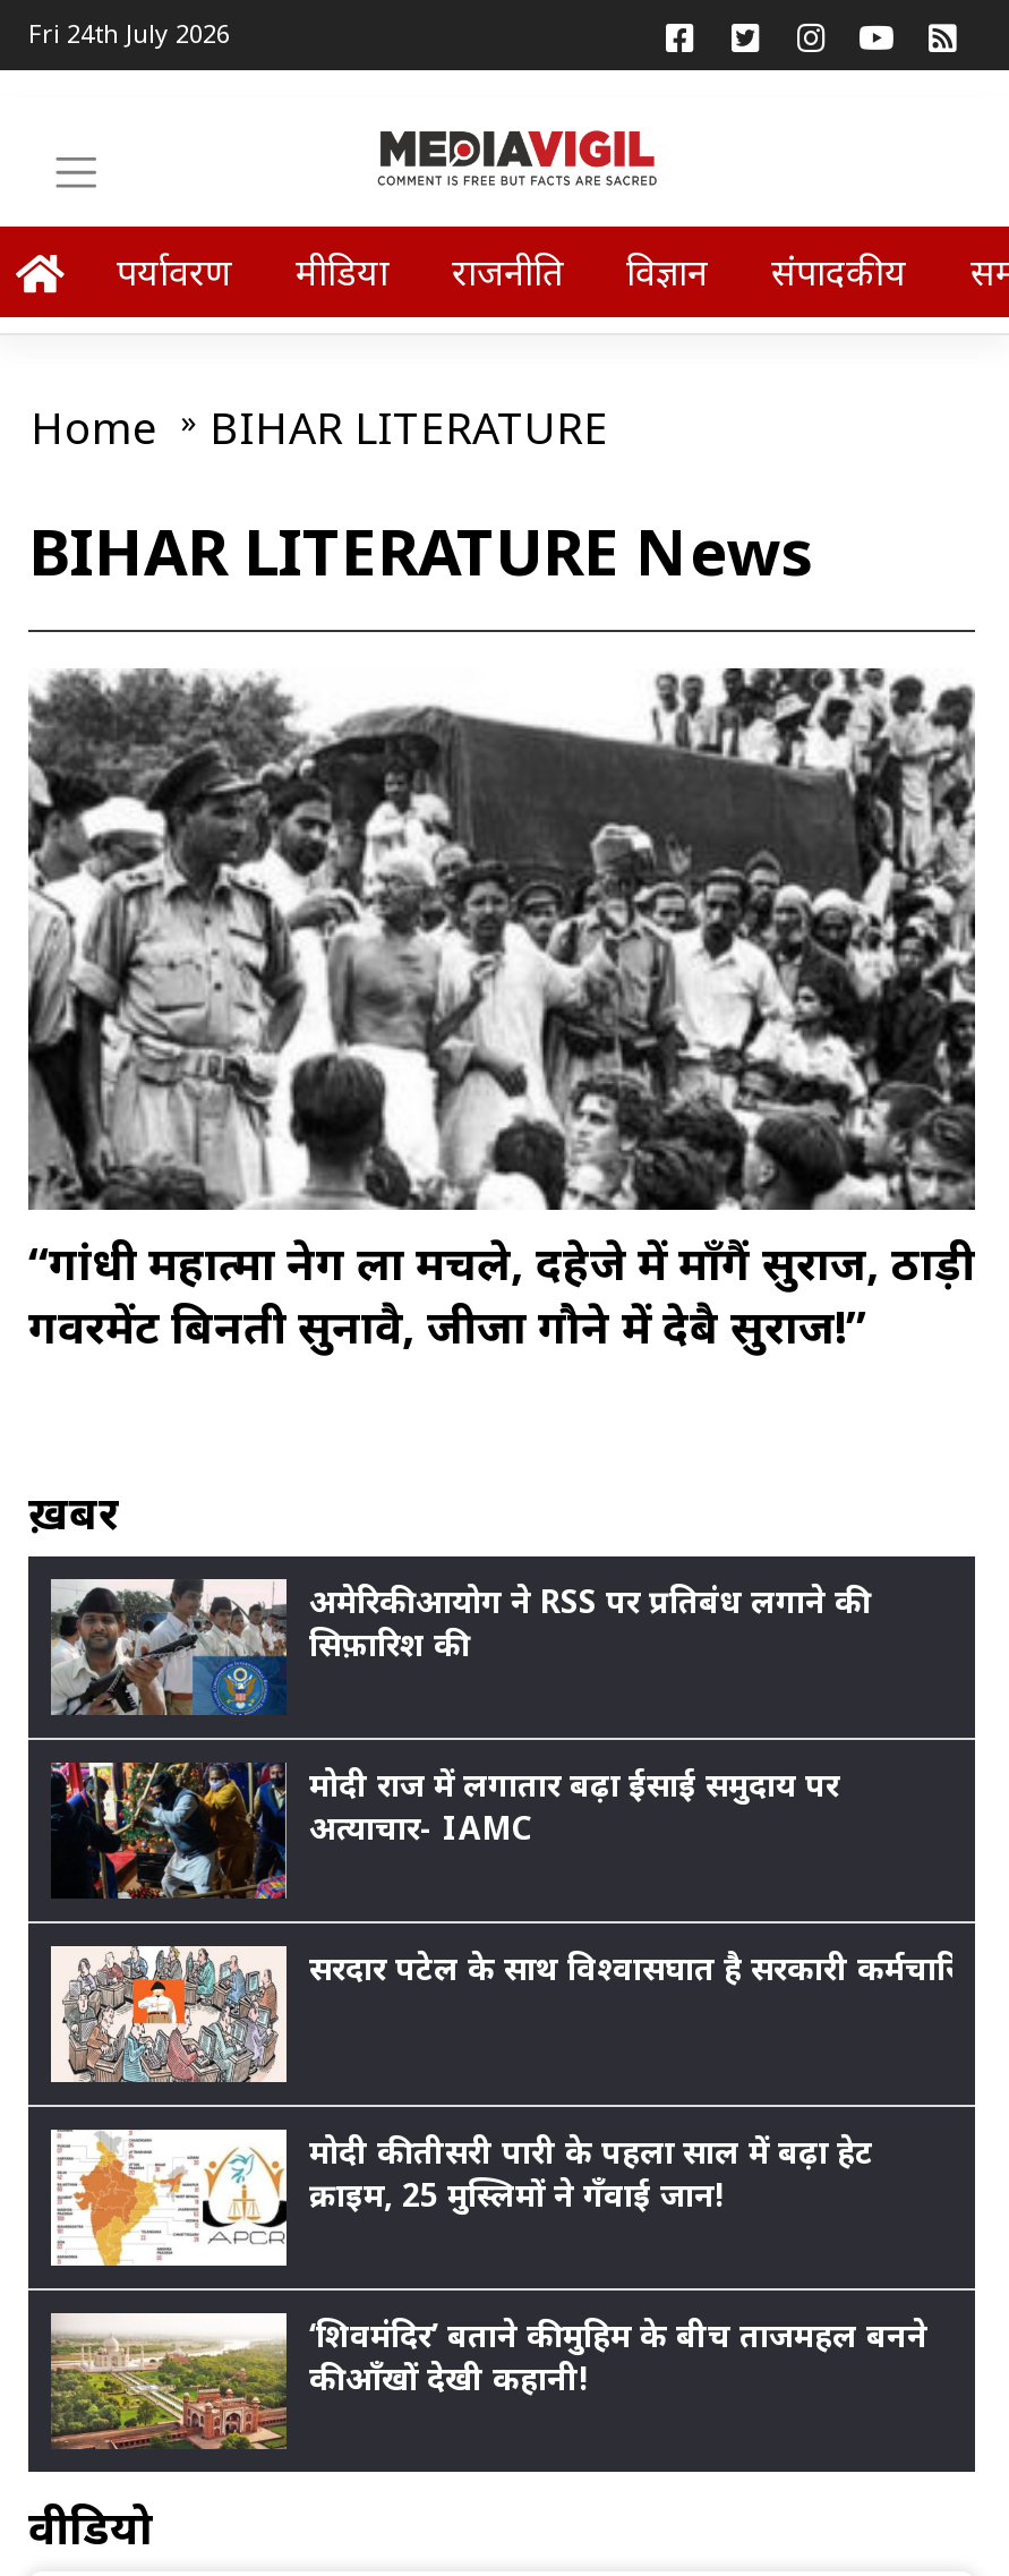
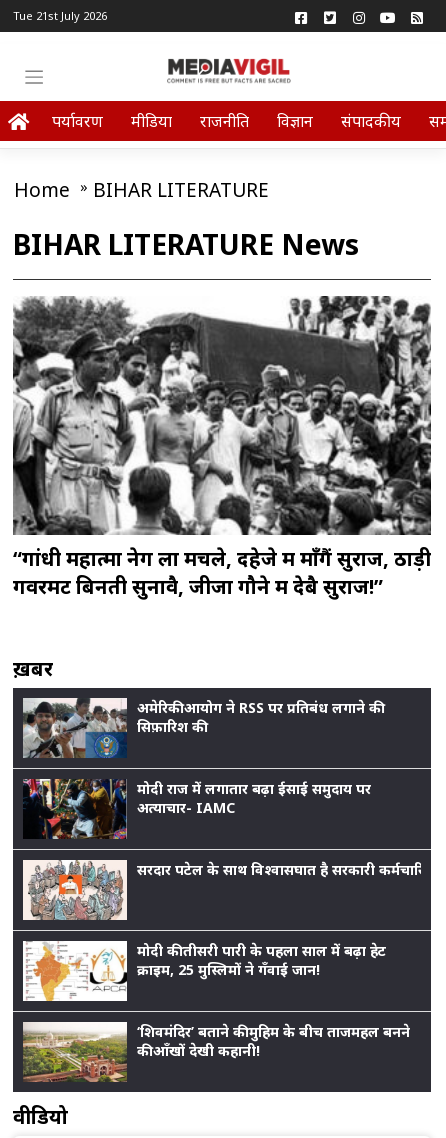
[28,16,230,50] Fri 24th July 2026 -> [13,8,107,23] Tue 21st July 2026

